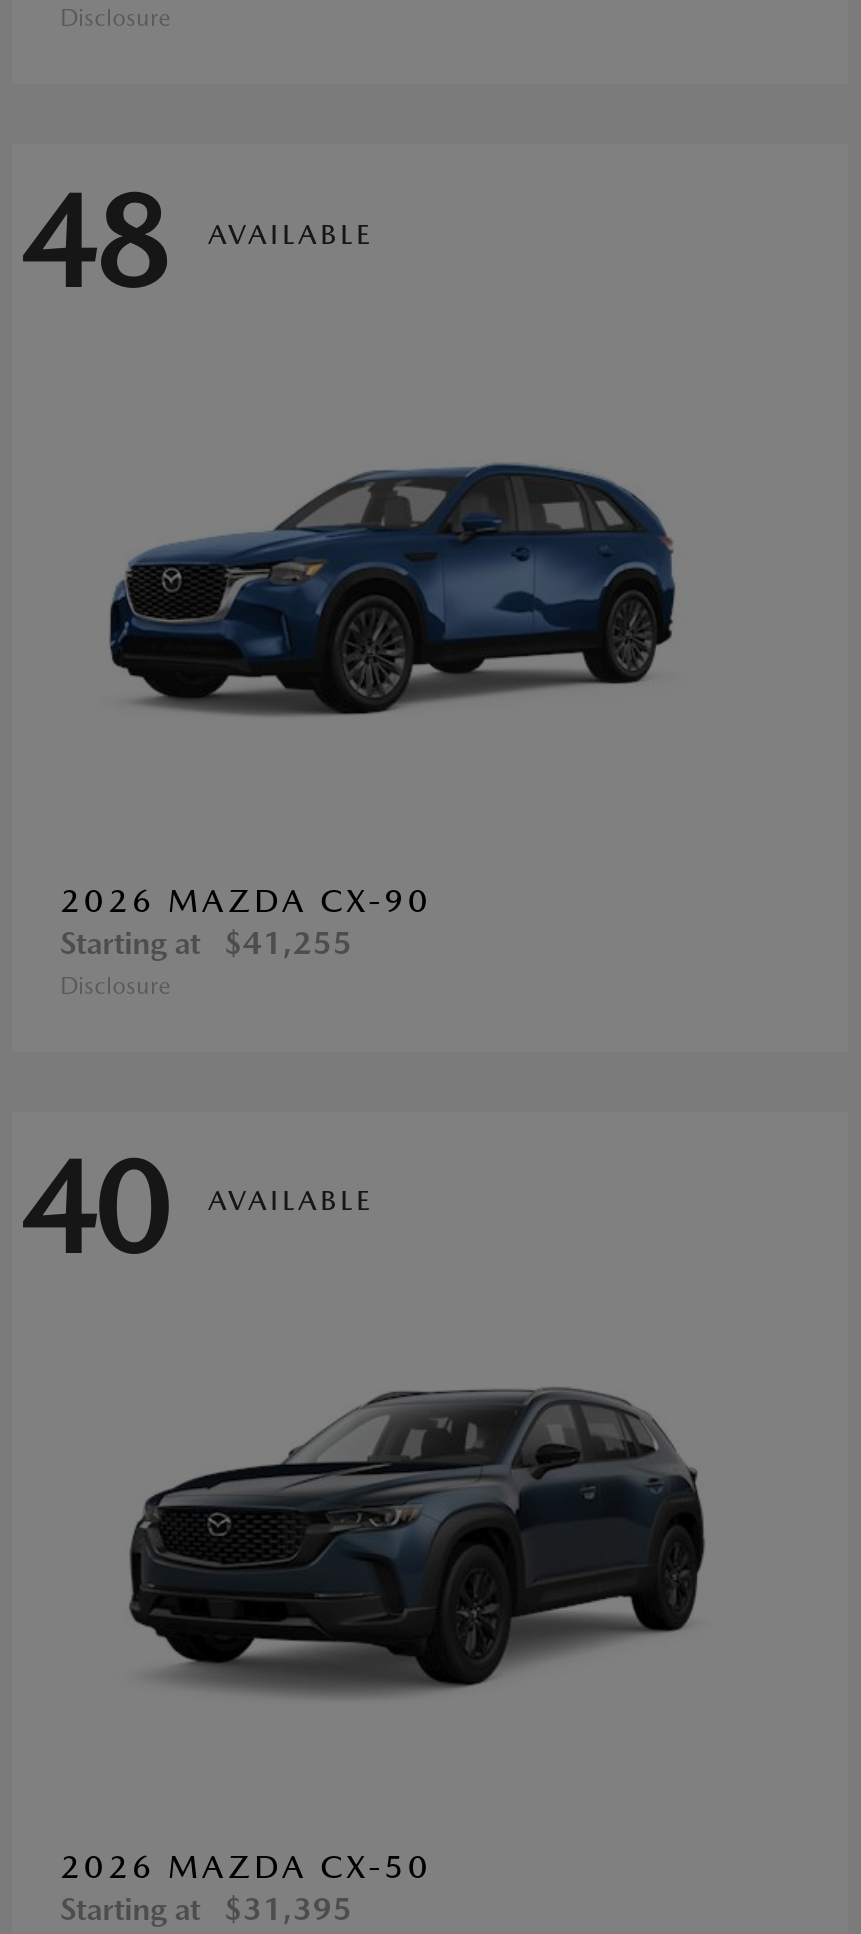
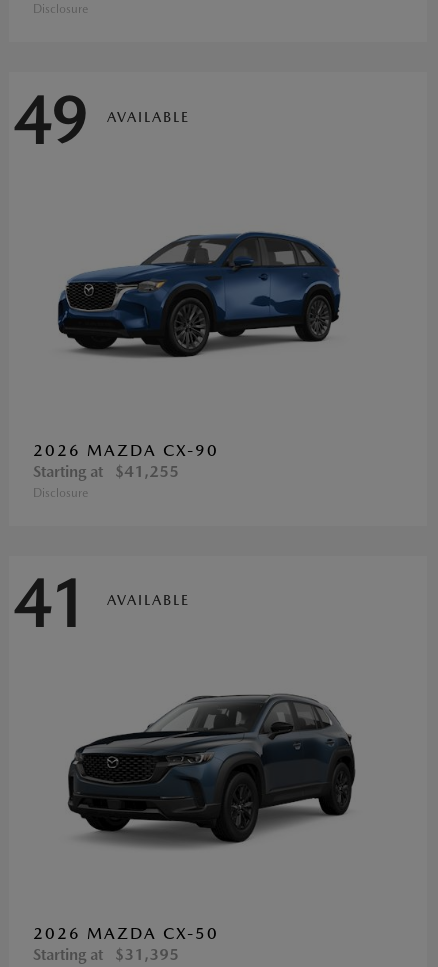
[20,164,374,318] 48 AVAILABLE -> [13,82,190,159] 49 AVAILABLE
[20,1130,374,1284] 40 AVAILABLE -> [13,565,190,642] 41 AVAILABLE

